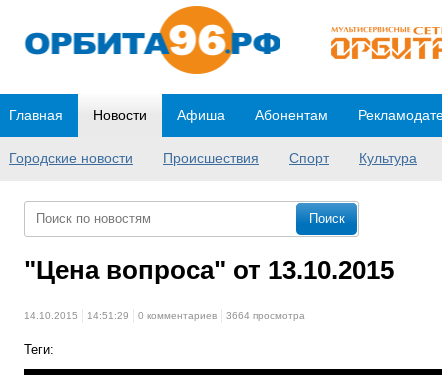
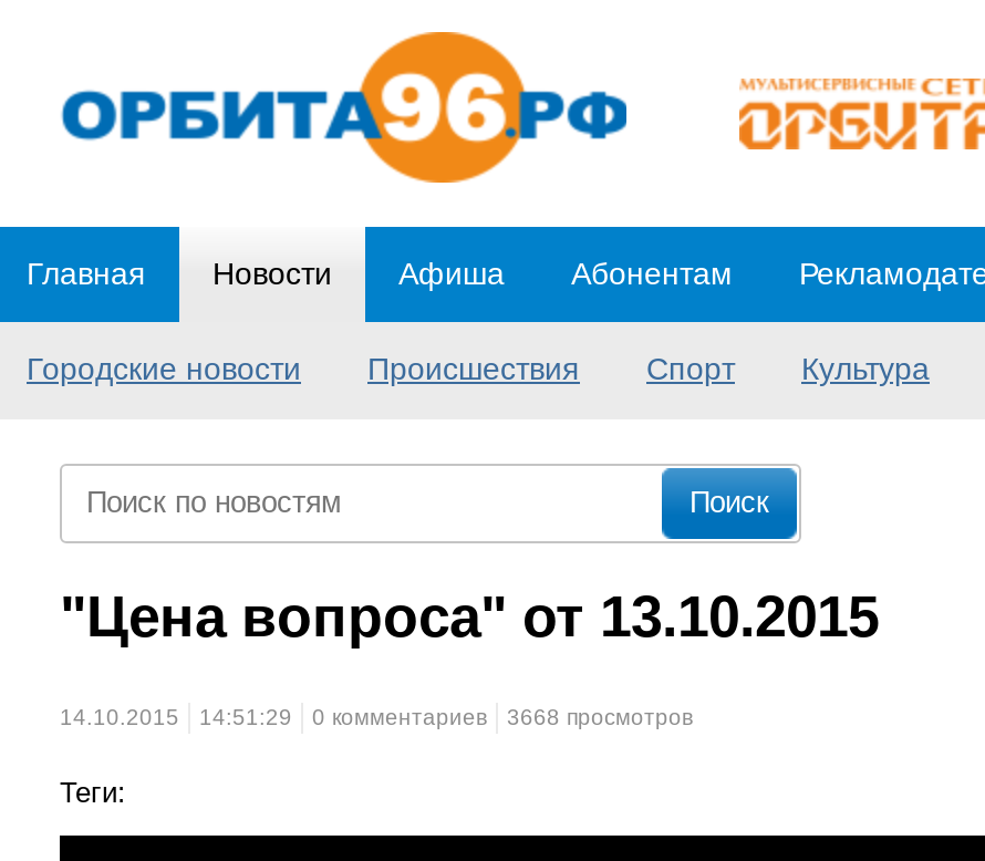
[24,310,305,321] 14.10.2015 14:51:29 0 комментариев 3664 просмотра -> [60,705,693,729] 14.10.2015 14:51:29 0 комментариев 3668 просмотров

